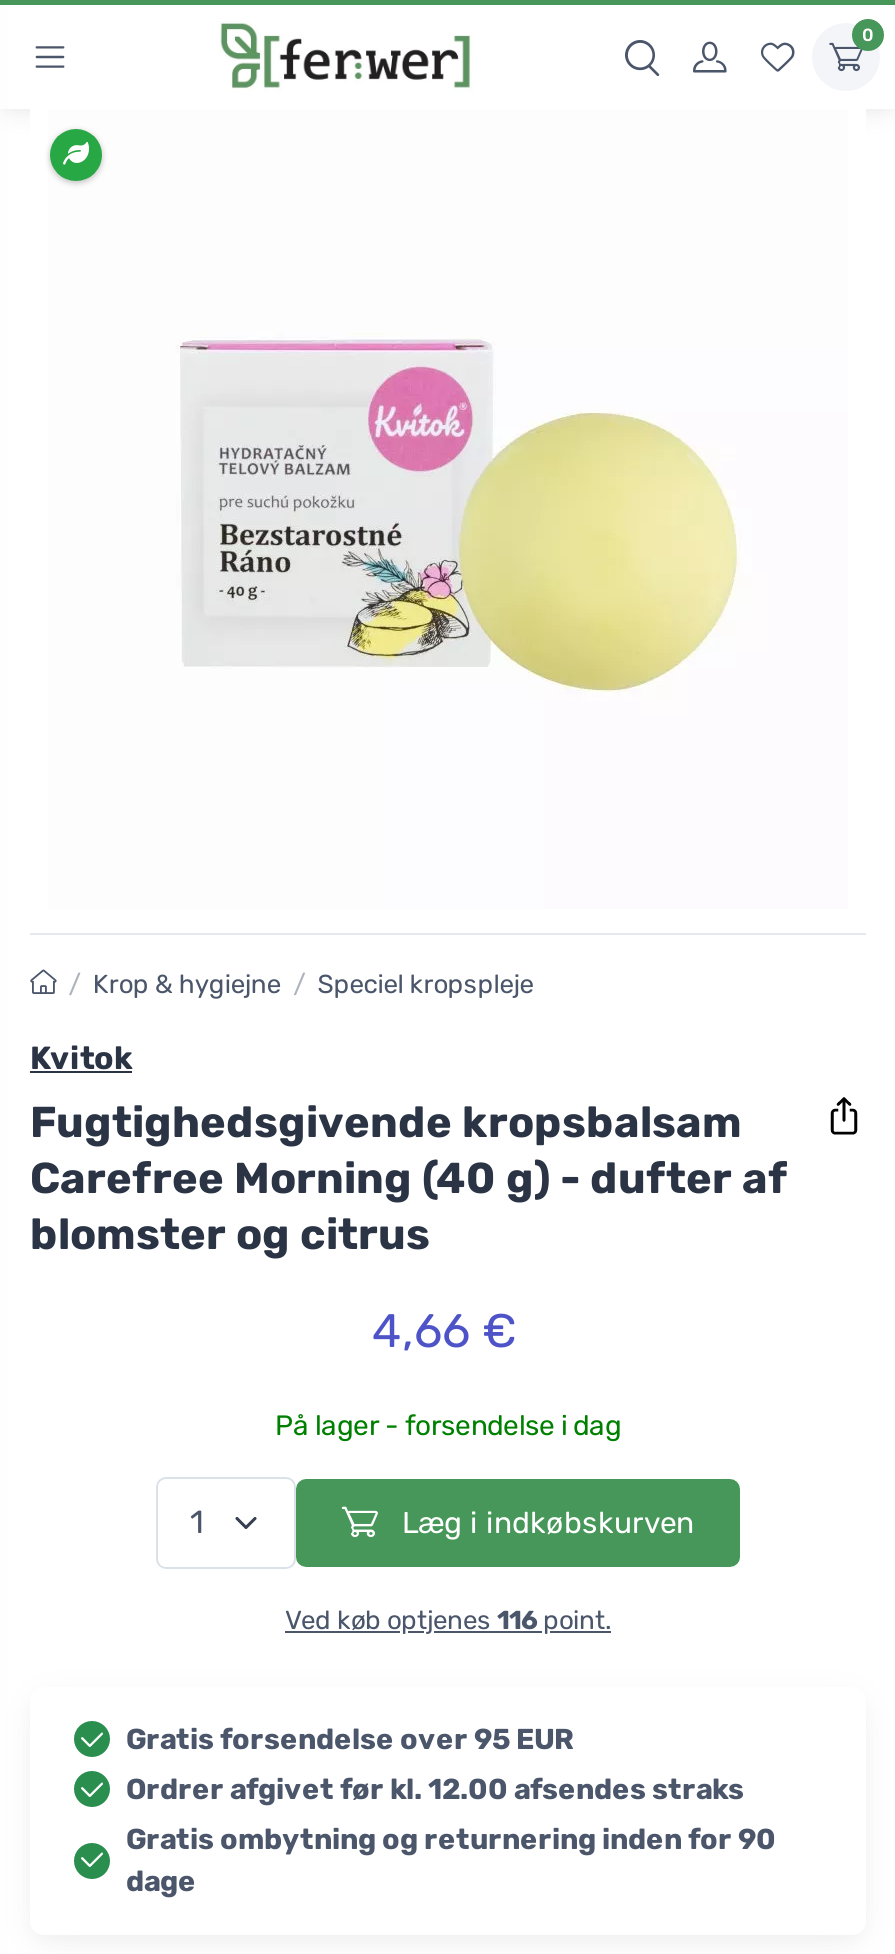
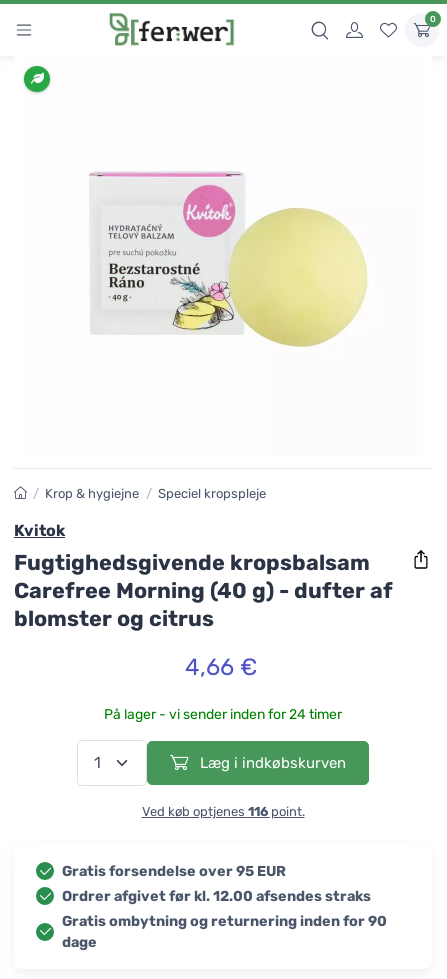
[275,1408,621,1442] På lager - forsendelse i dag -> [104,706,342,723] På lager - vi sender inden for 24 timer

